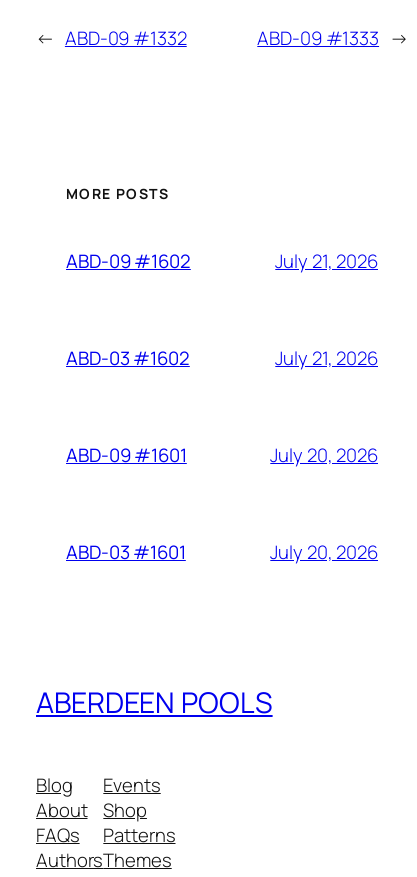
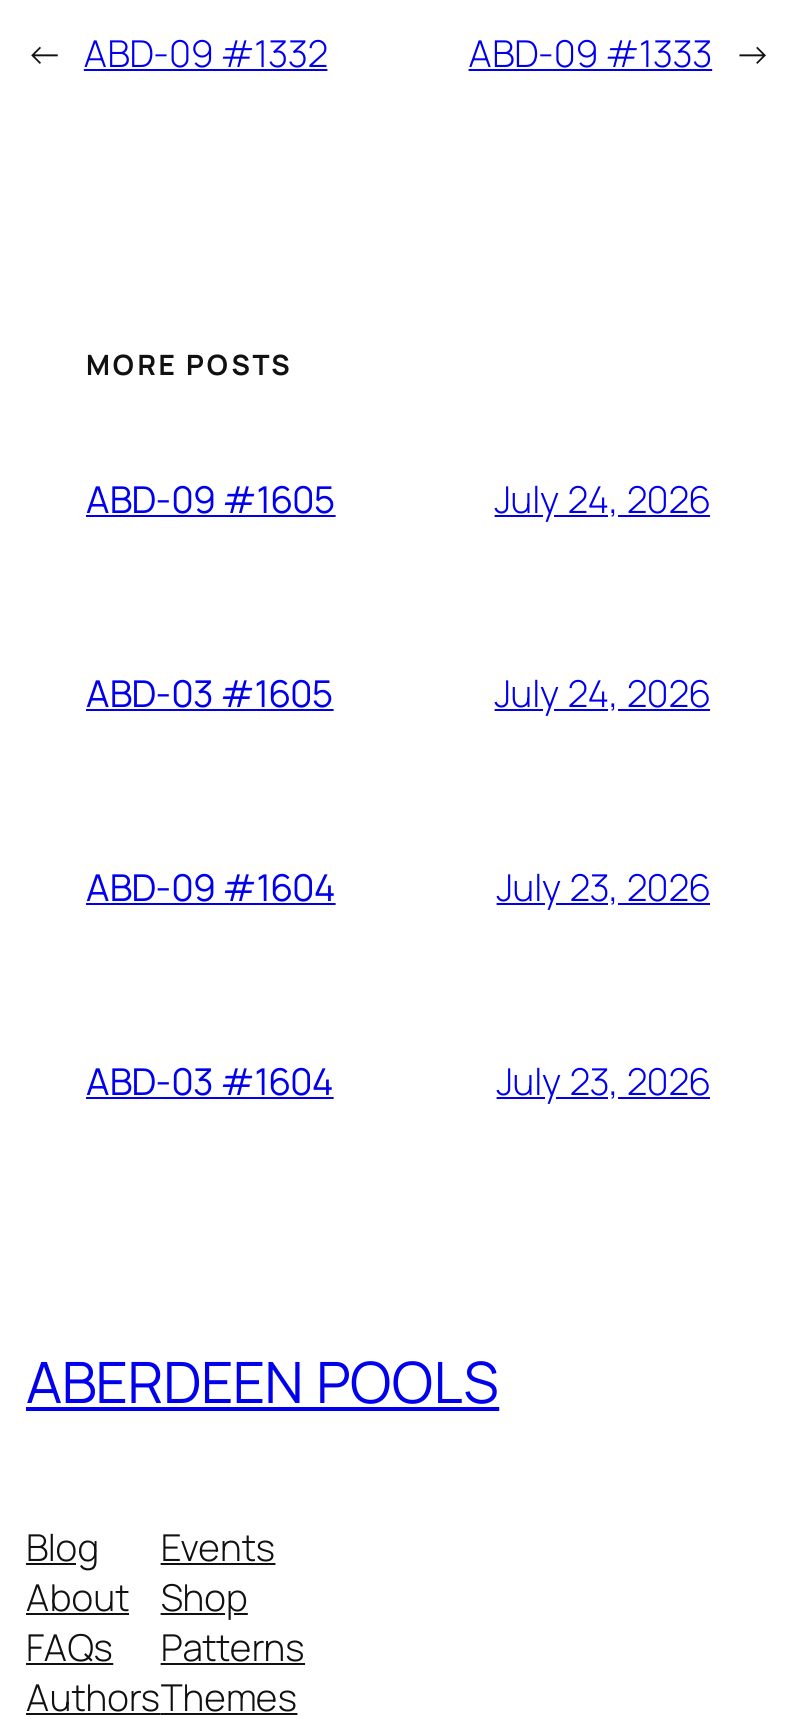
[66,248,191,274] ABD-09 #1602 -> [86,474,336,526] ABD-09 #1605
[275,248,378,274] July 21, 2026 -> [495,473,710,525] July 24, 2026
[66,345,190,371] ABD-03 #1602 -> [86,668,334,720] ABD-03 #1605
[275,345,378,371] July 21, 2026 -> [495,667,710,719] July 24, 2026
[66,442,187,468] ABD-09 #1601 -> [86,862,336,914] ABD-09 #1604
[270,442,378,468] July 20, 2026 -> [497,861,710,913] July 23, 2026
[66,539,186,565] ABD-03 #1601 -> [86,1056,334,1108] ABD-03 #1604
[270,539,378,565] July 20, 2026 -> [497,1055,710,1107] July 23, 2026

